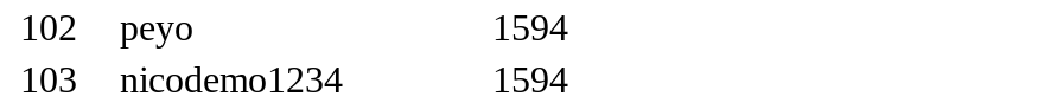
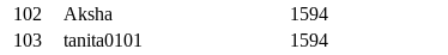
[120,7,193,47] peyo -> [63,4,113,24] Aksha
[20,59,343,100] 103 nicodemo1234 -> [13,30,143,50] 103 tanita0101

